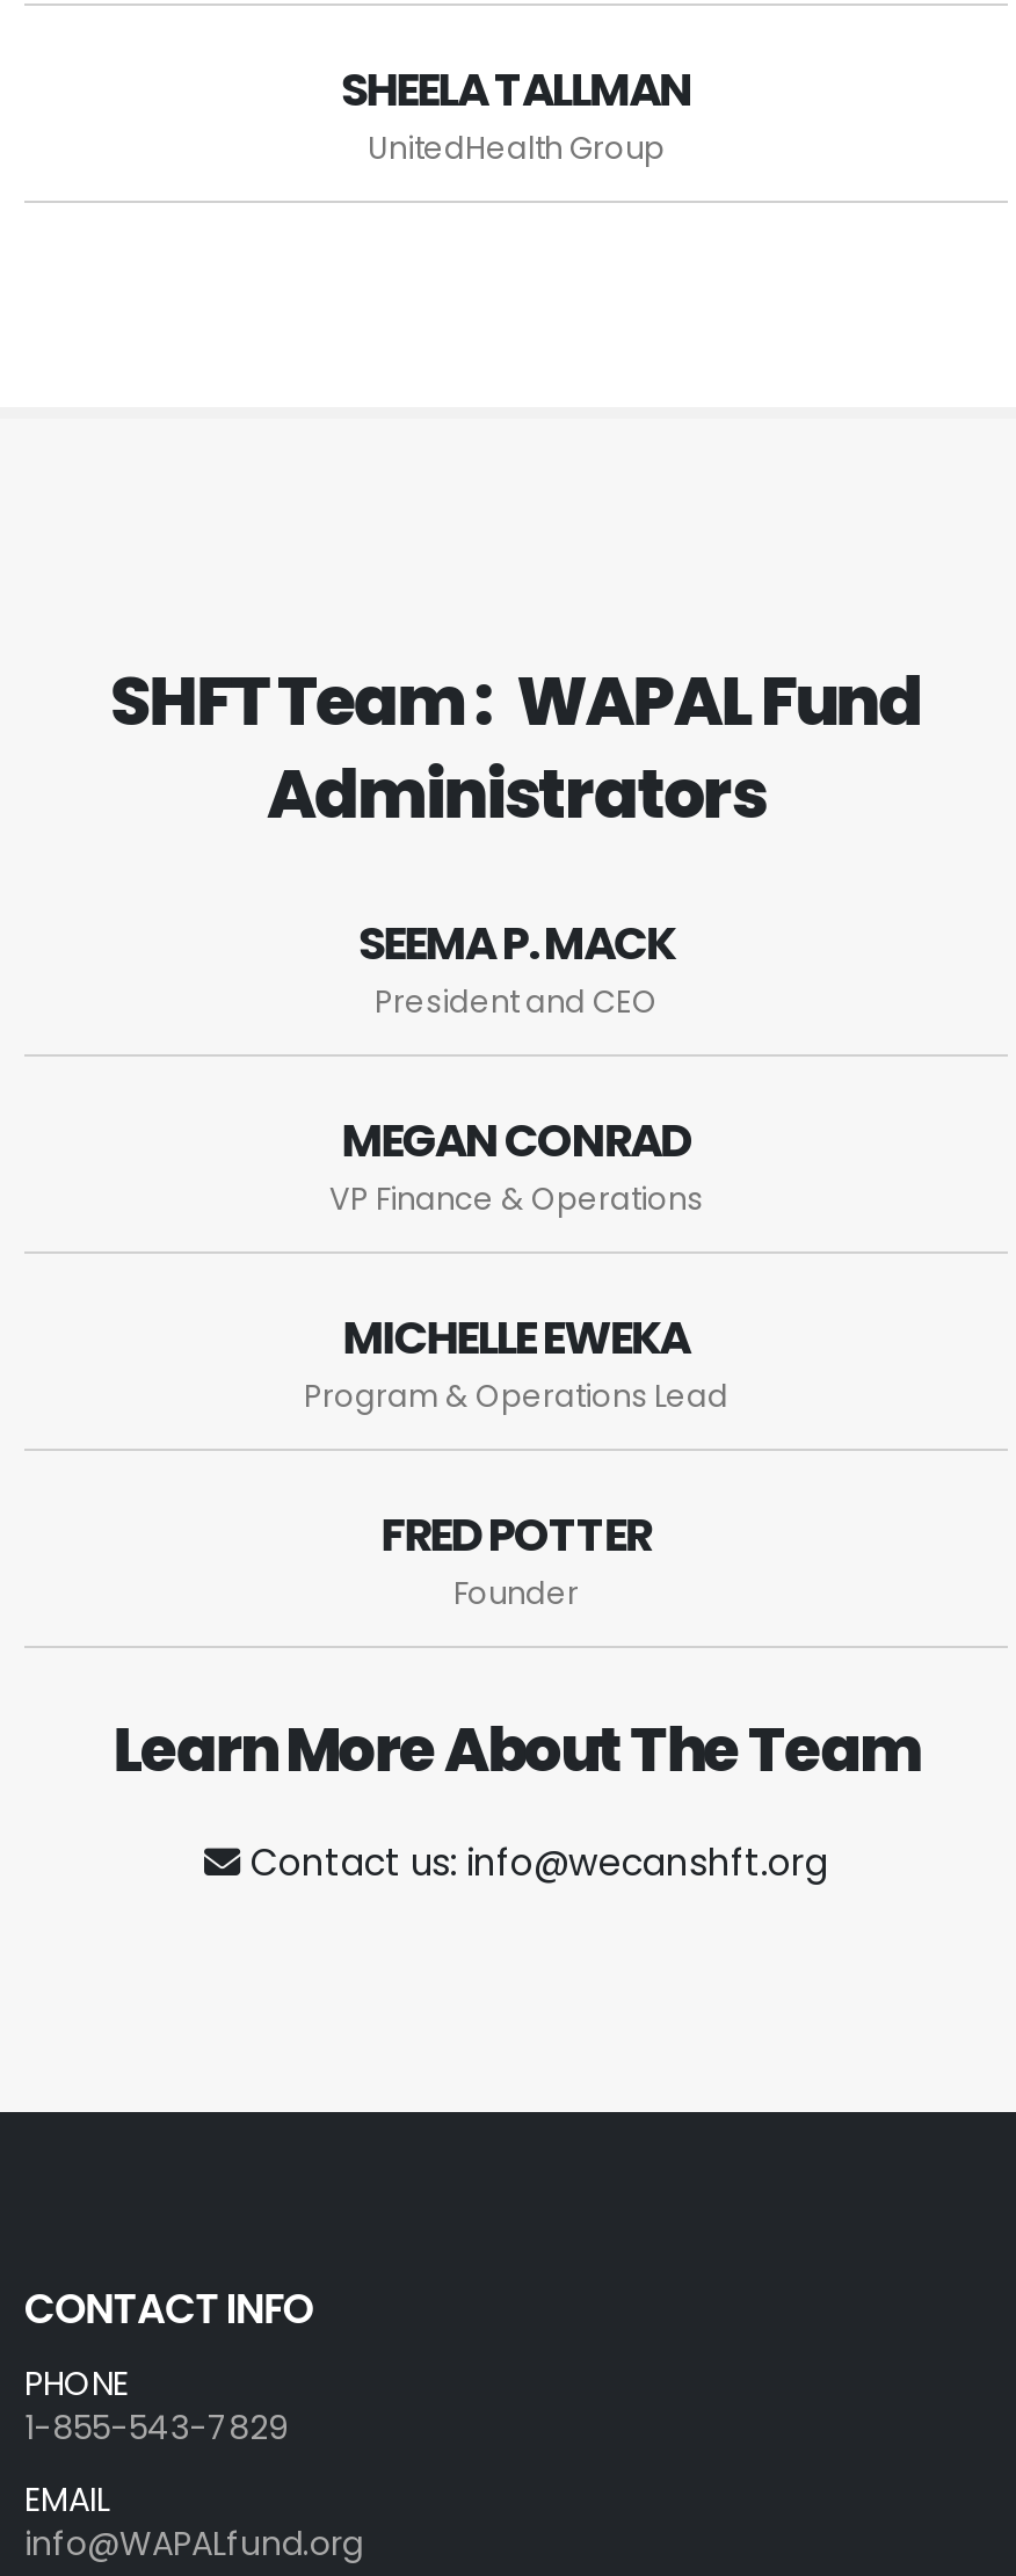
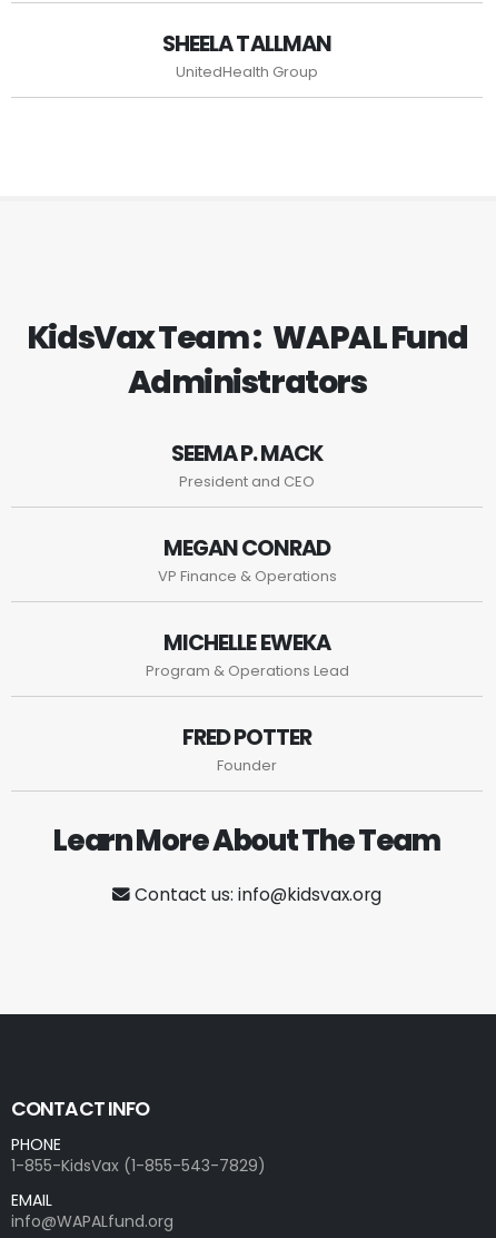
[111,654,922,747] SHFT Team : WAPAL Fund -> [26,315,467,359] KidsVax Team : WAPAL Fund
[251,1837,828,1886] Contact us: info@wecanshft.org -> [135,882,381,906] Contact us: info@kidsvax.org
[24,2403,289,2450] 1-855-543-7829 -> [11,1154,266,1176] 1-855-KidsVax (1-855-543-7829)

